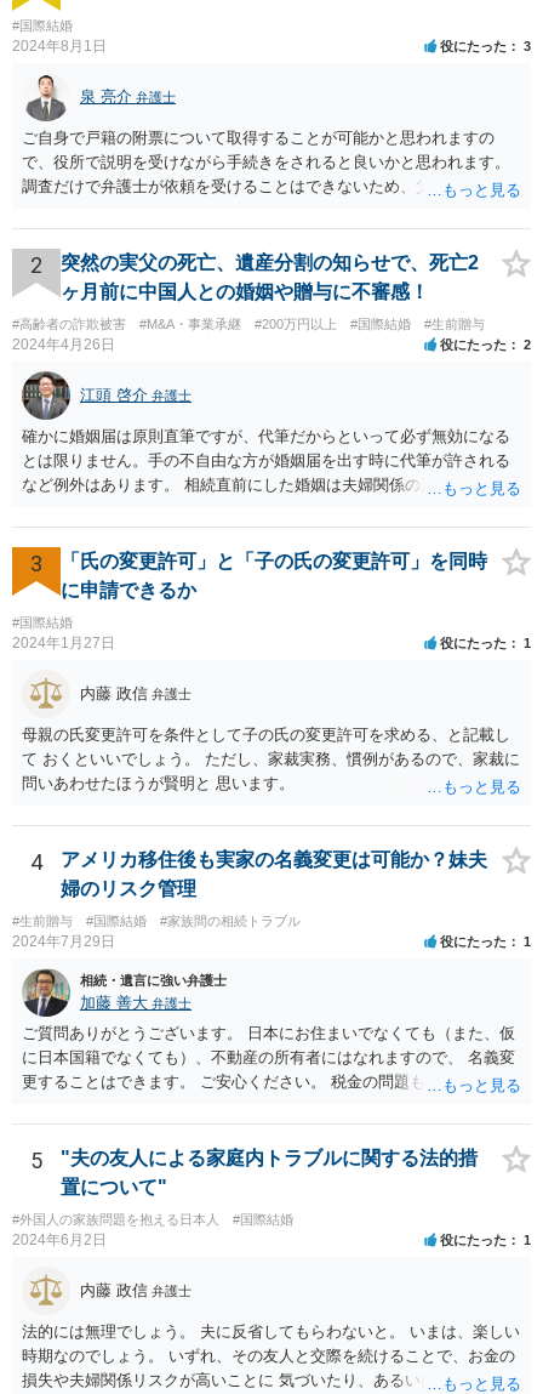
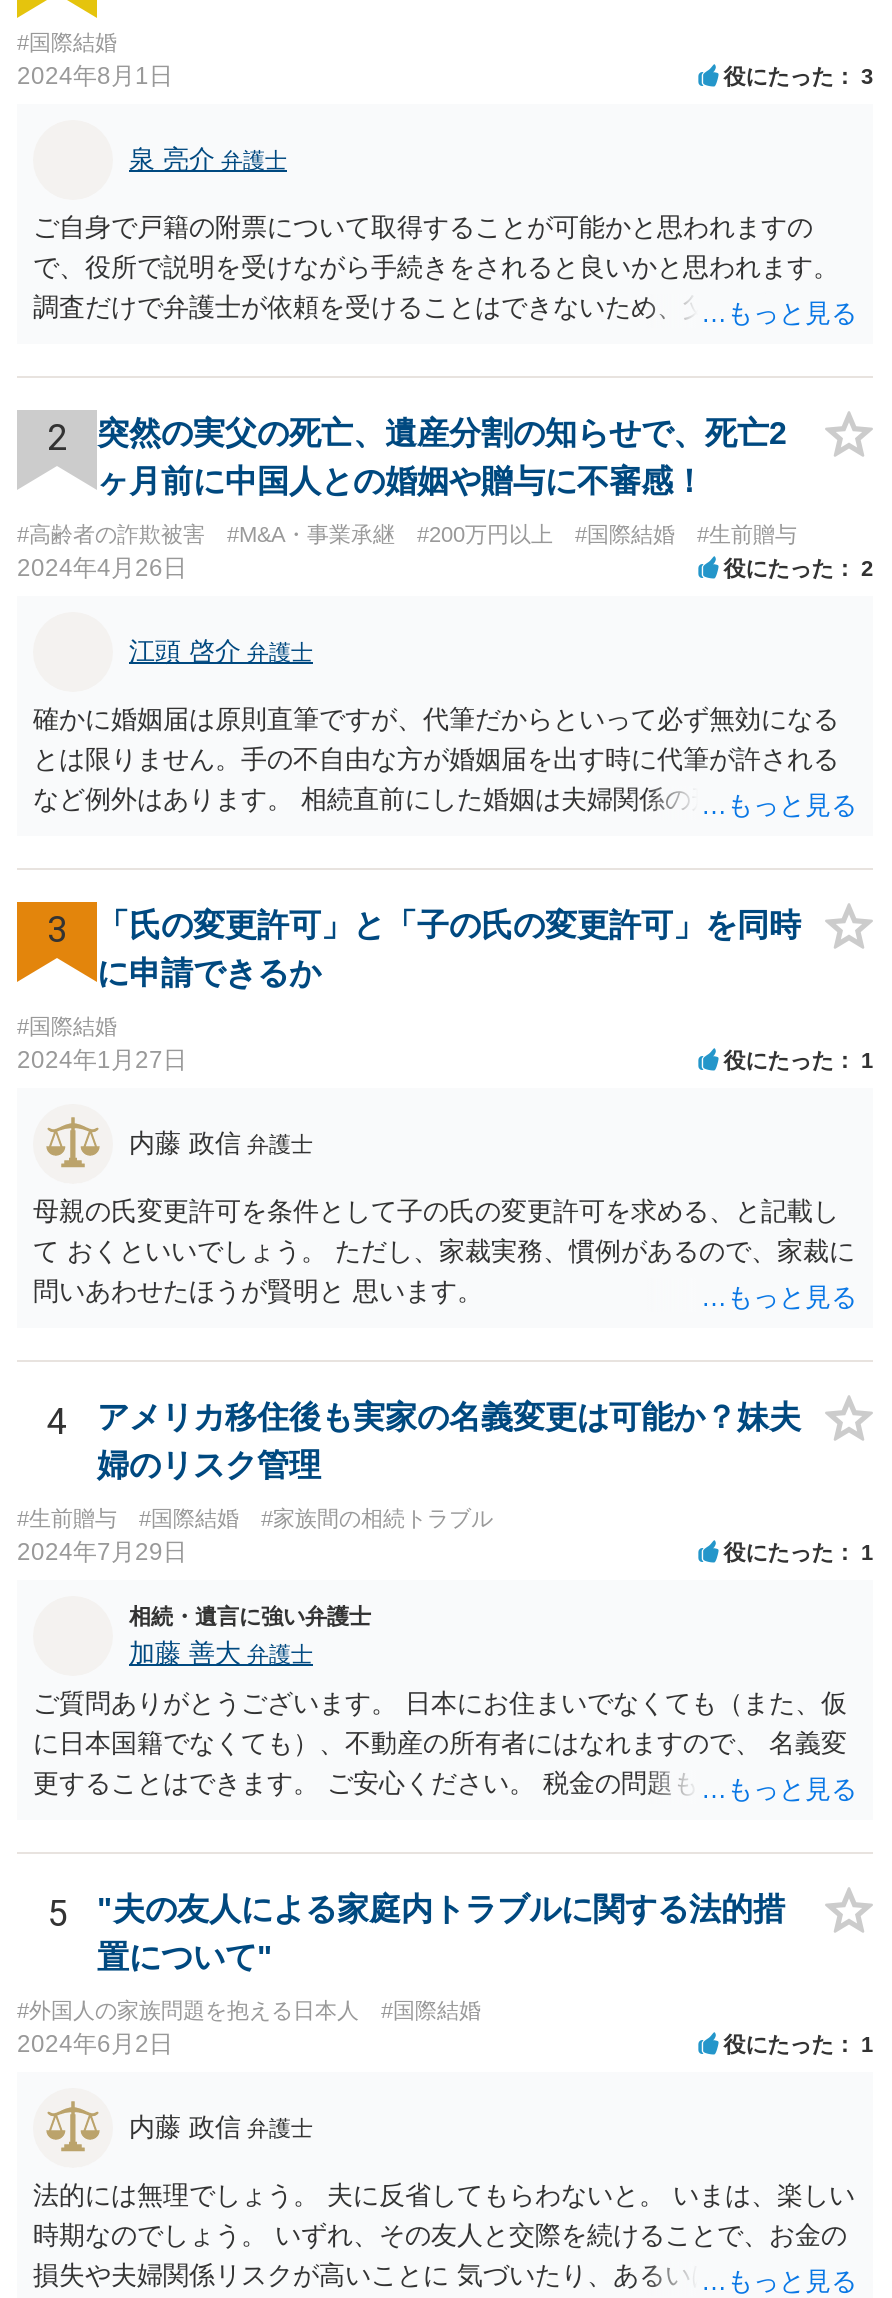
[25,74,67,123] [image] -> none
[21,370,72,421] [image] -> none
[22,968,72,1018] [image] -> none

